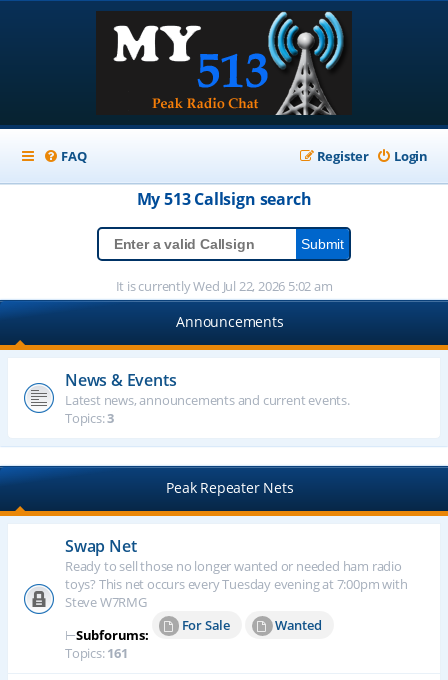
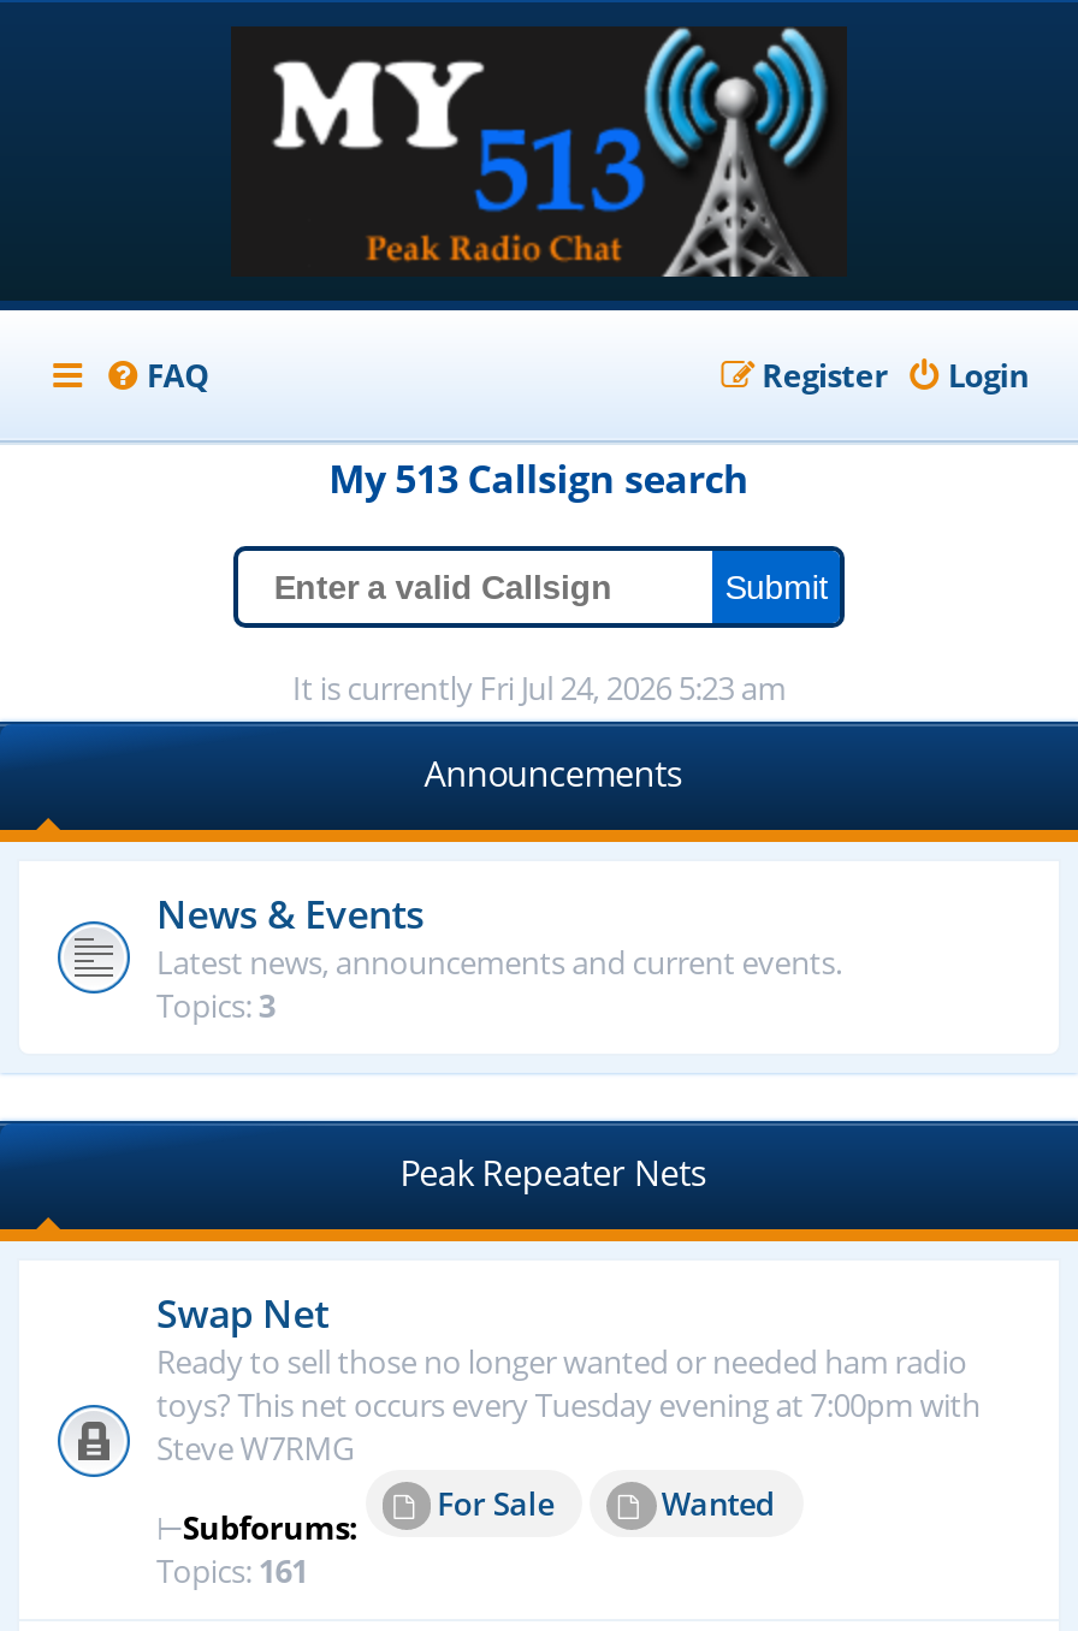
[115,277,332,295] It is currently Wed Jul 22, 2026 5:02 am -> [292,666,786,710] It is currently Fri Jul 24, 2026 5:23 am

